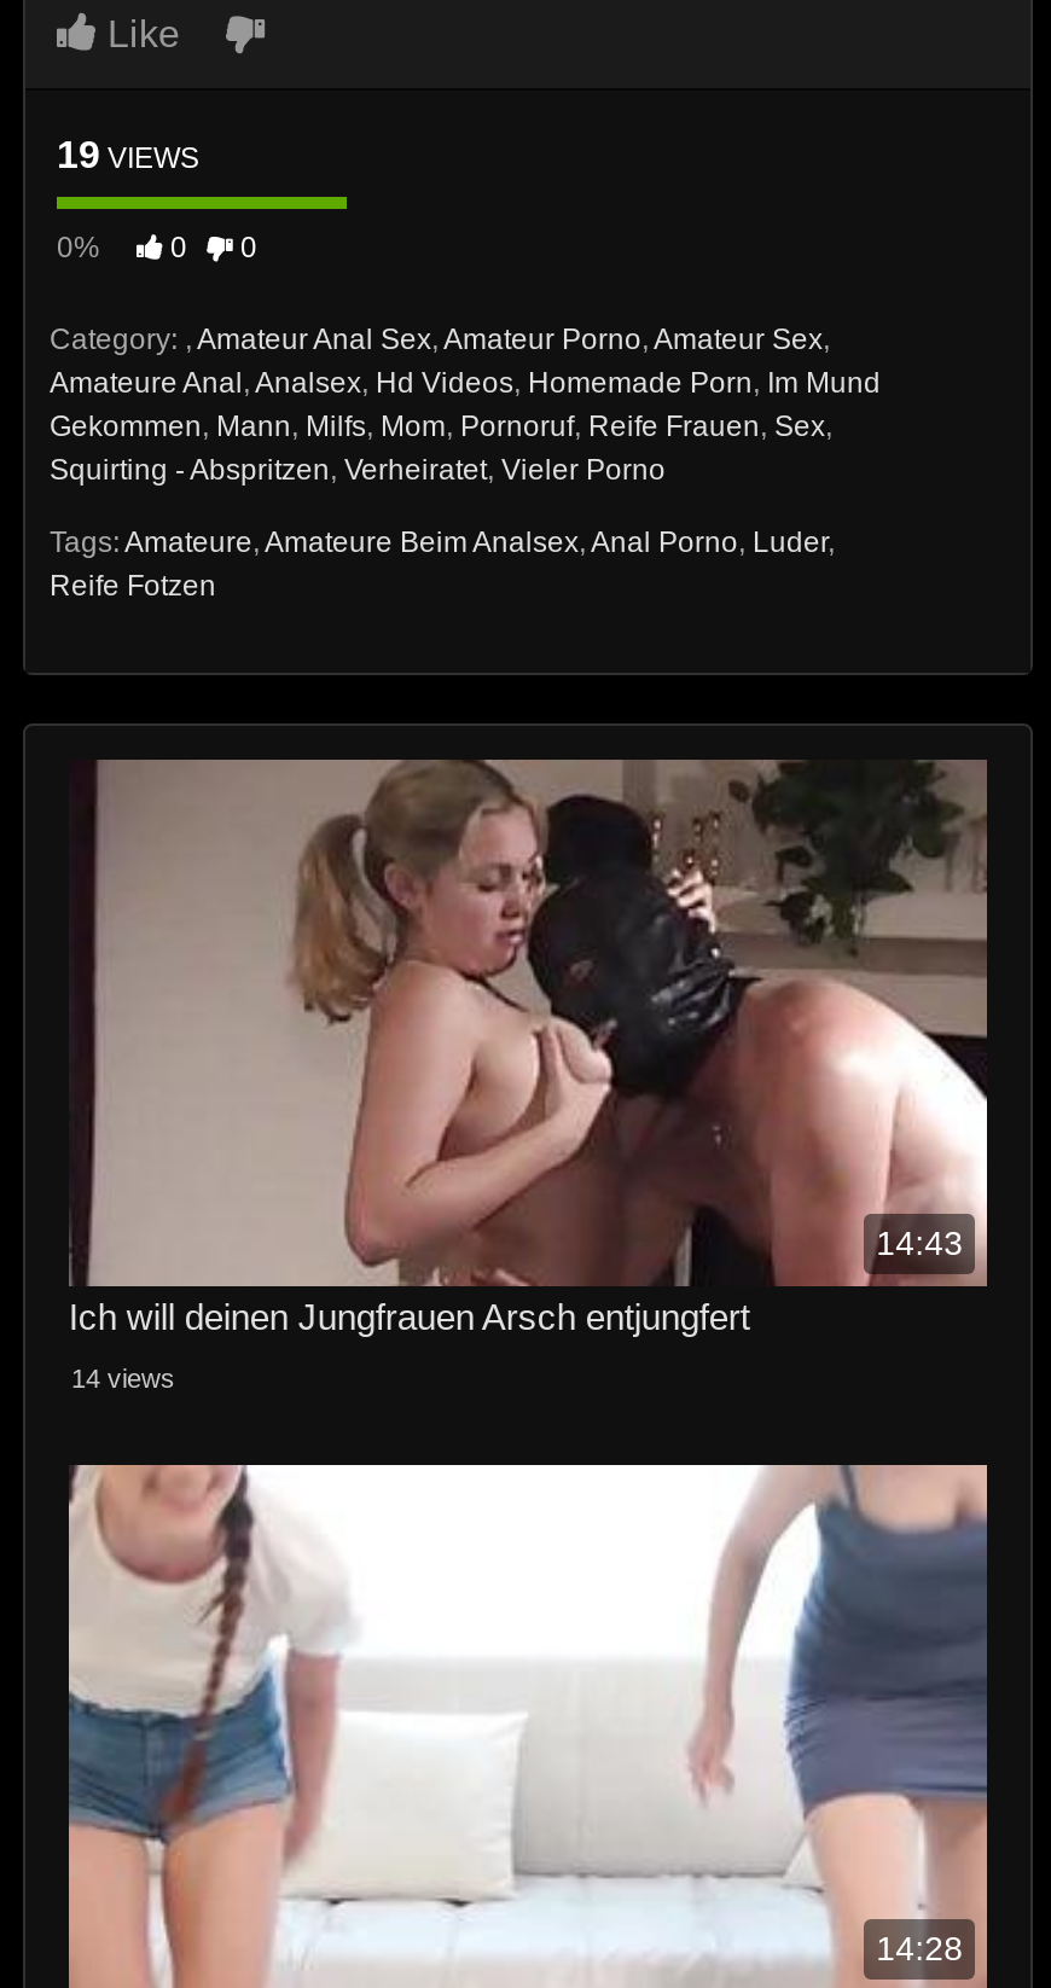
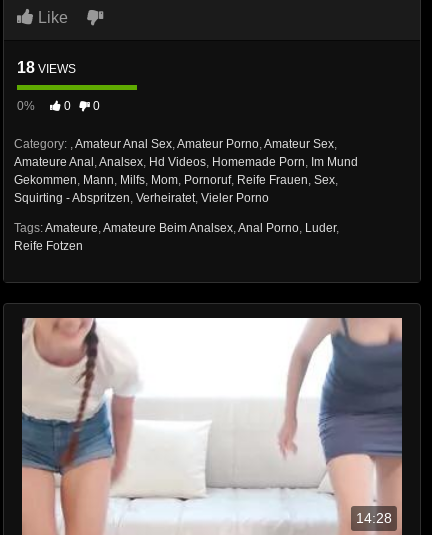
[57,134,199,175] 19 VIEWS -> [17,59,76,76] 18 VIEWS
[69,757,989,1393] [image] | 14:43 | Ich will deinen Jungfrauen Arsch entjungfert | 14 views -> none

